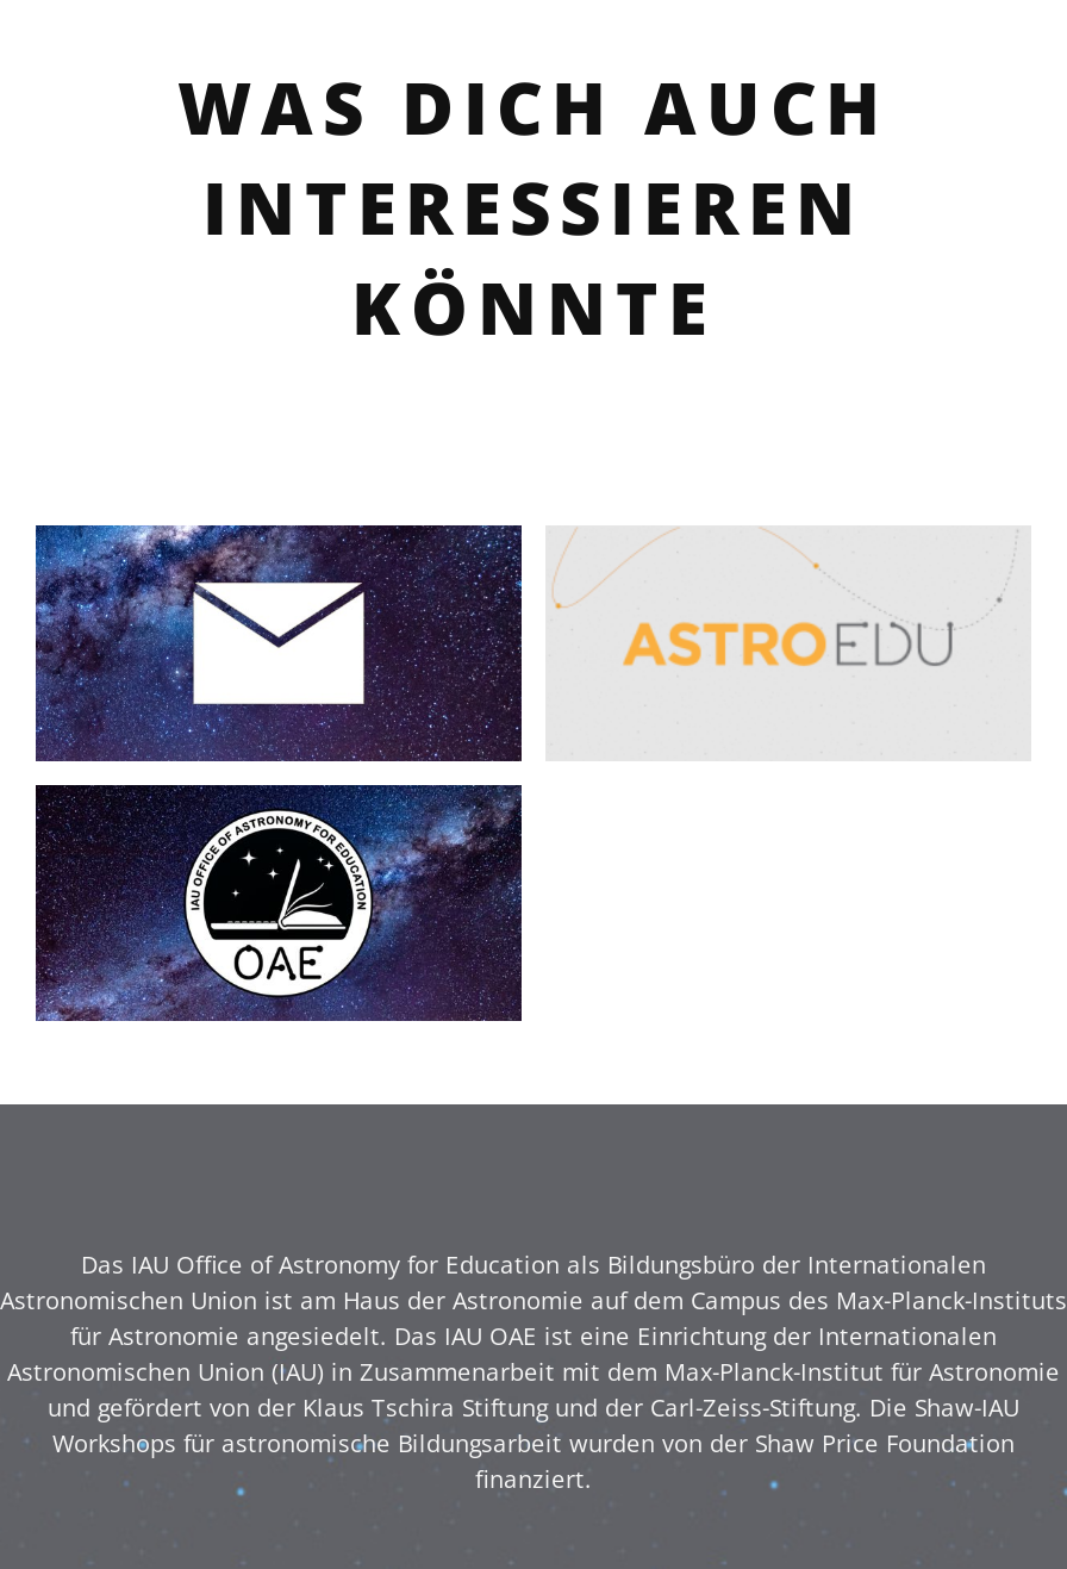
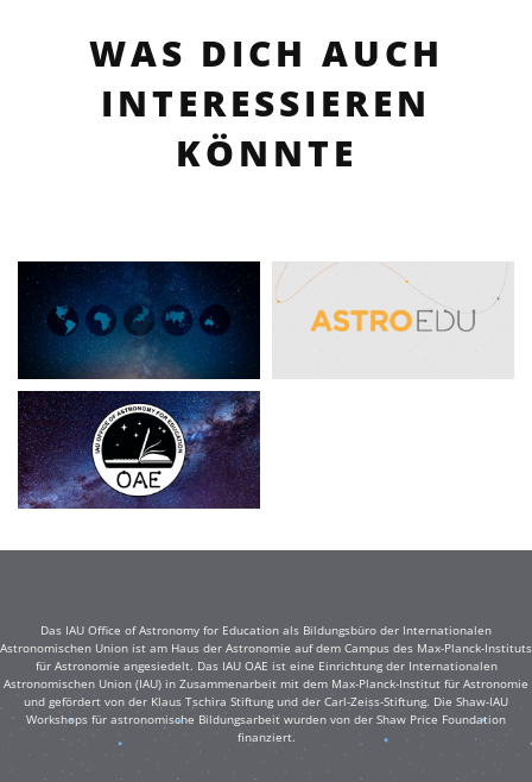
[33,523,524,761] [image] -> [17,260,261,379] [image]

